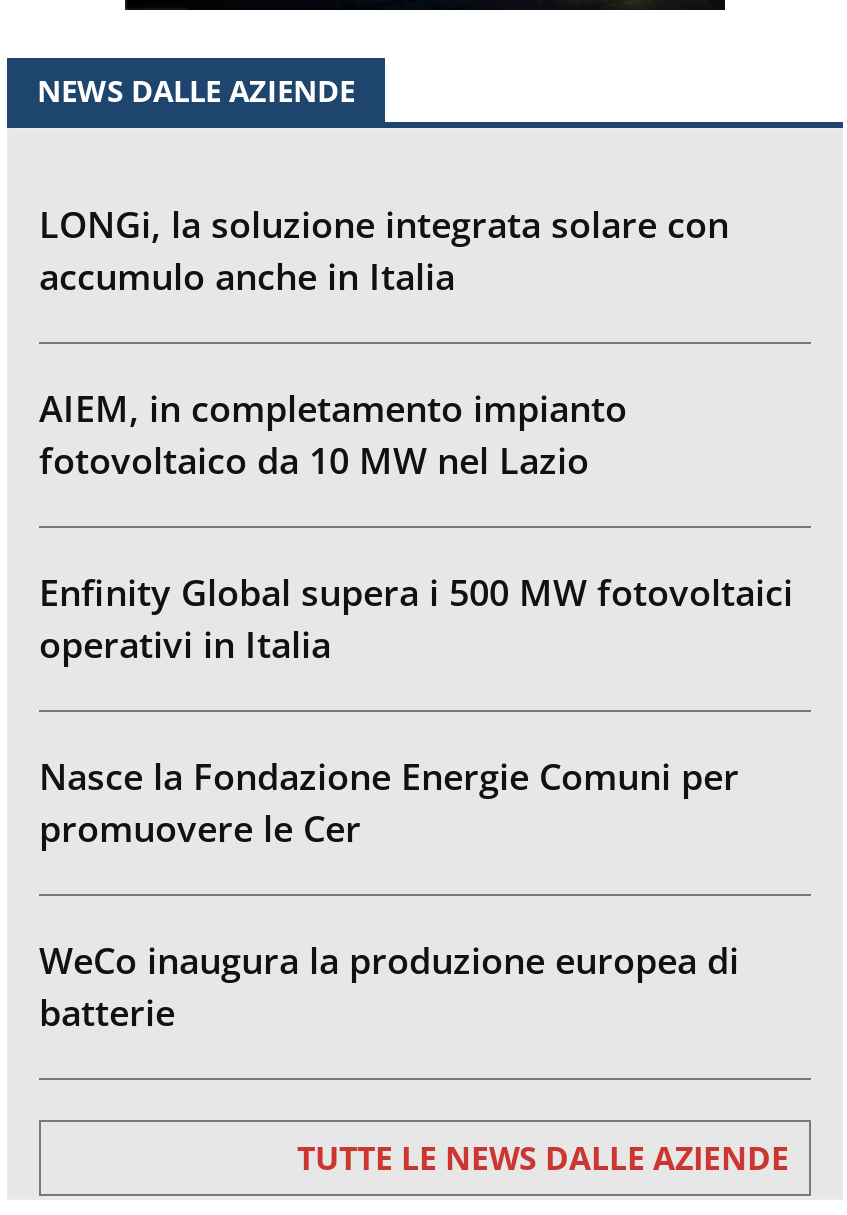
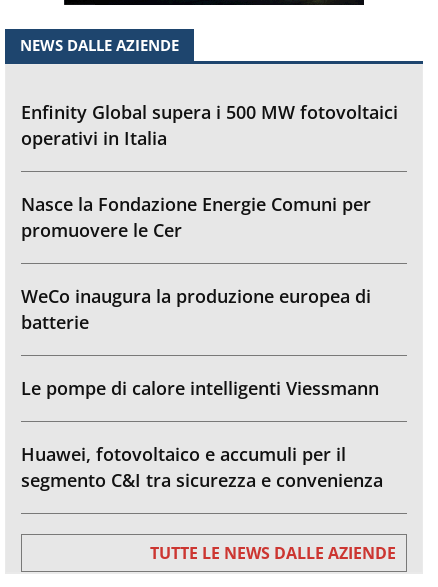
[39,201,729,485] LONGi, la soluzione integrata solare con | accumulo anche in Italia | AIEM, in completamento impianto | fotovoltaico da 10 MW nel Lazio -> none
moved [39,569,793,1037] -> [21,100,398,334]: Enfinity Global supera i 500 MW fotovoltaici | operativi in Italia | Nasce la Fondazione Energie Comuni per | promuovere le Cer | WeCo inaugura la produzione europea di | batterie
none -> [21,376,383,492] Le pompe di calore intelligenti Viessmann | Huawei, fotovoltaico e accumuli per il | segmento C&I tra sicurezza e convenienza

